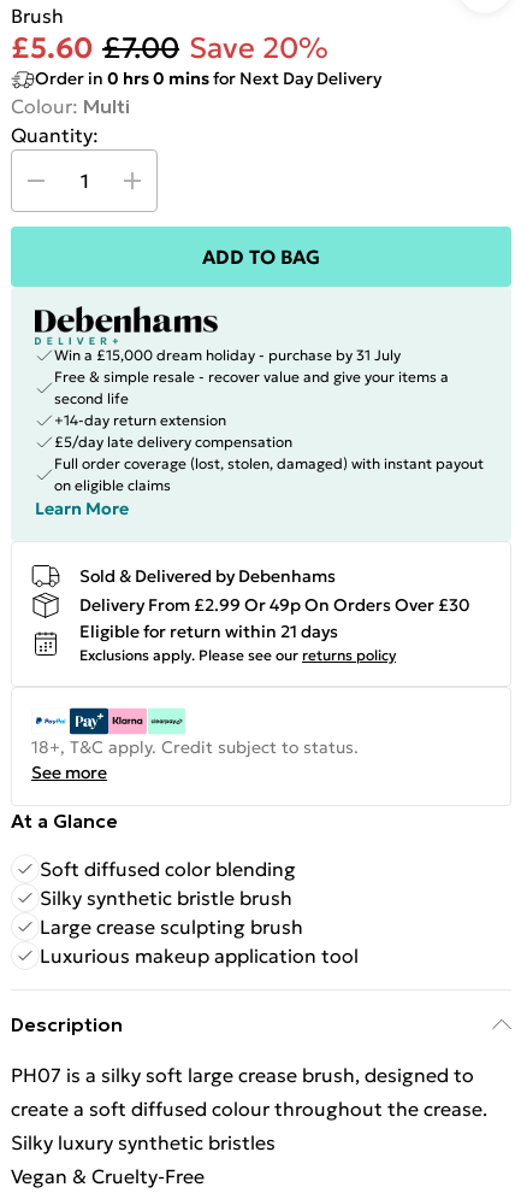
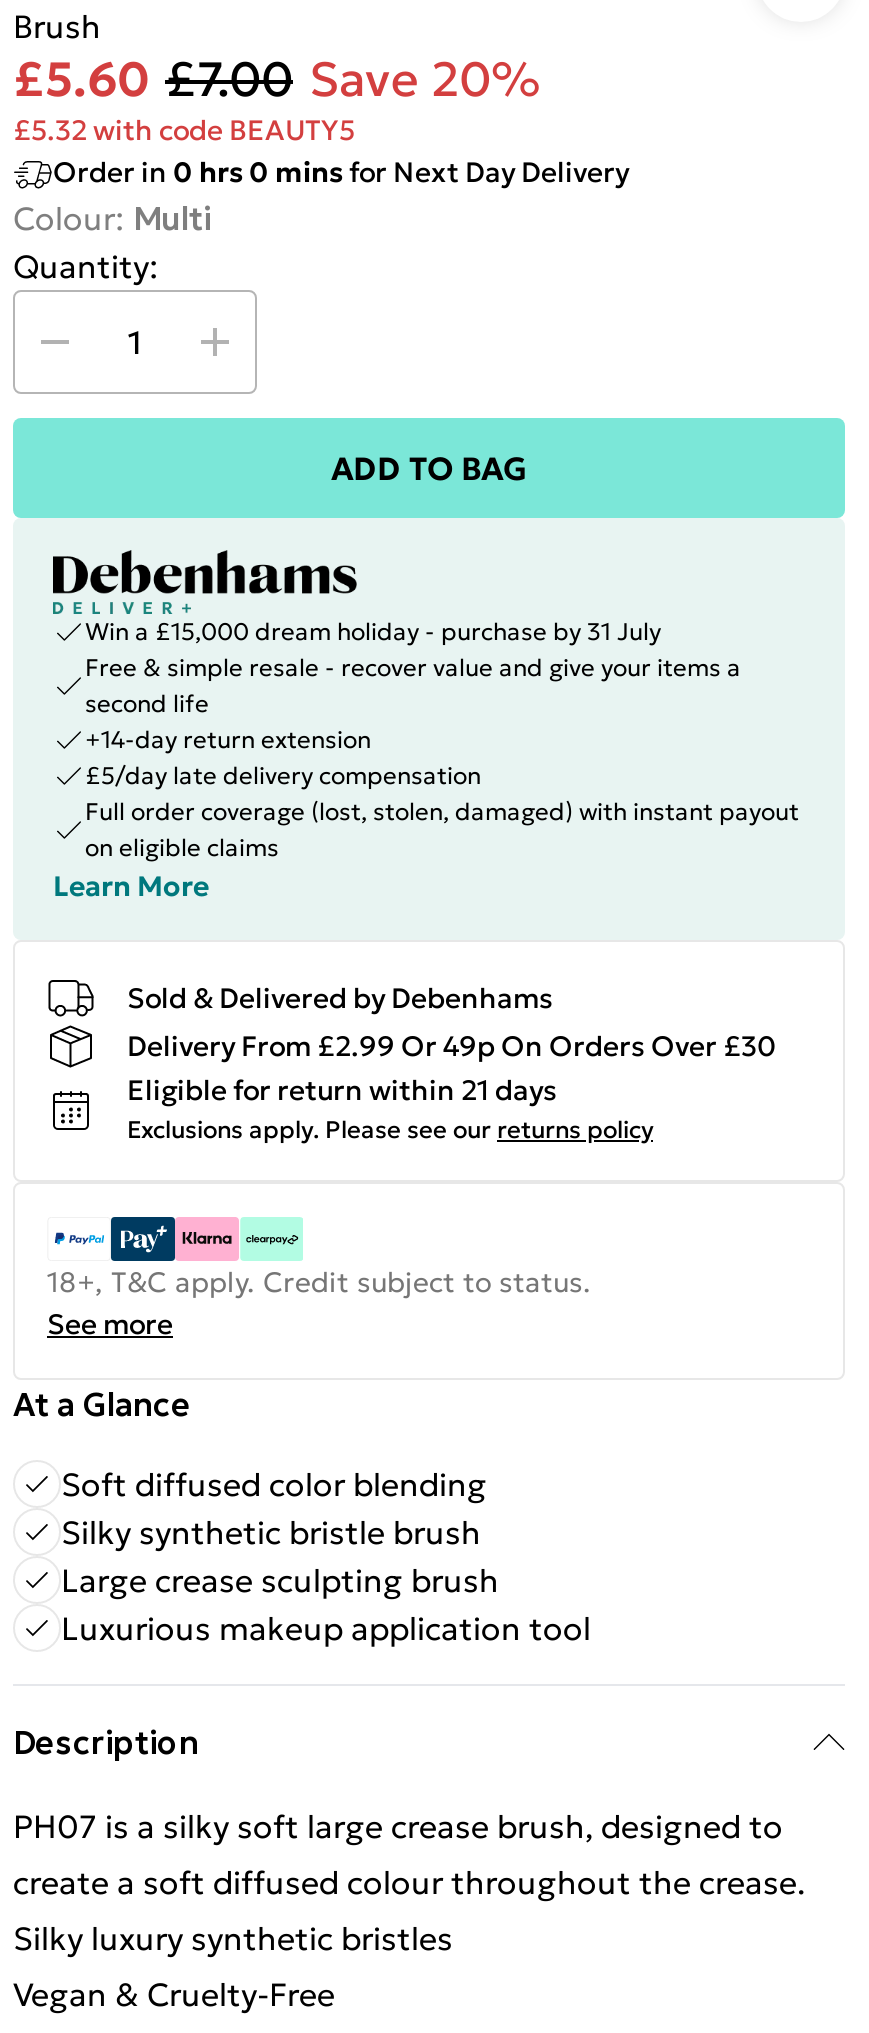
none -> [13,112,355,148] £5.32 with code BEAUTY5

